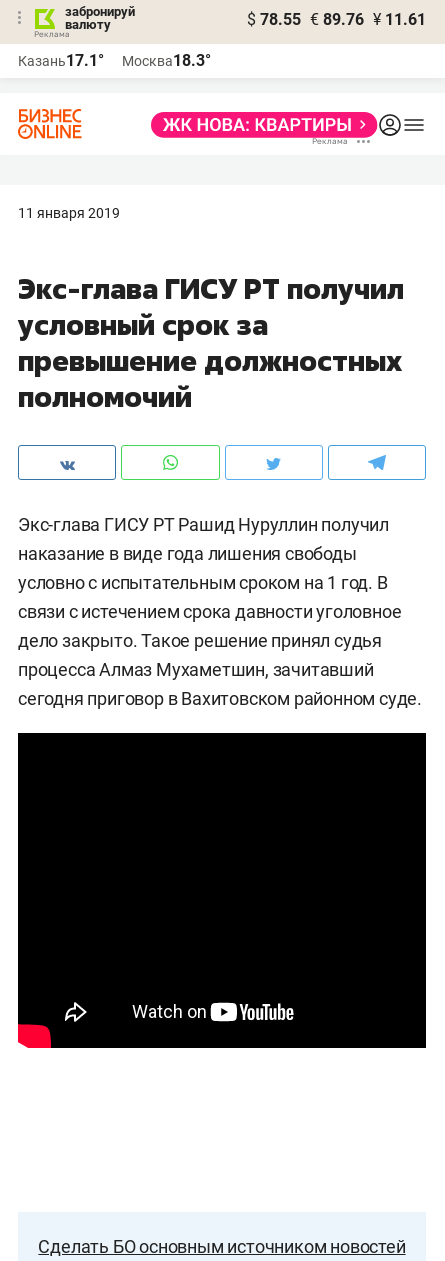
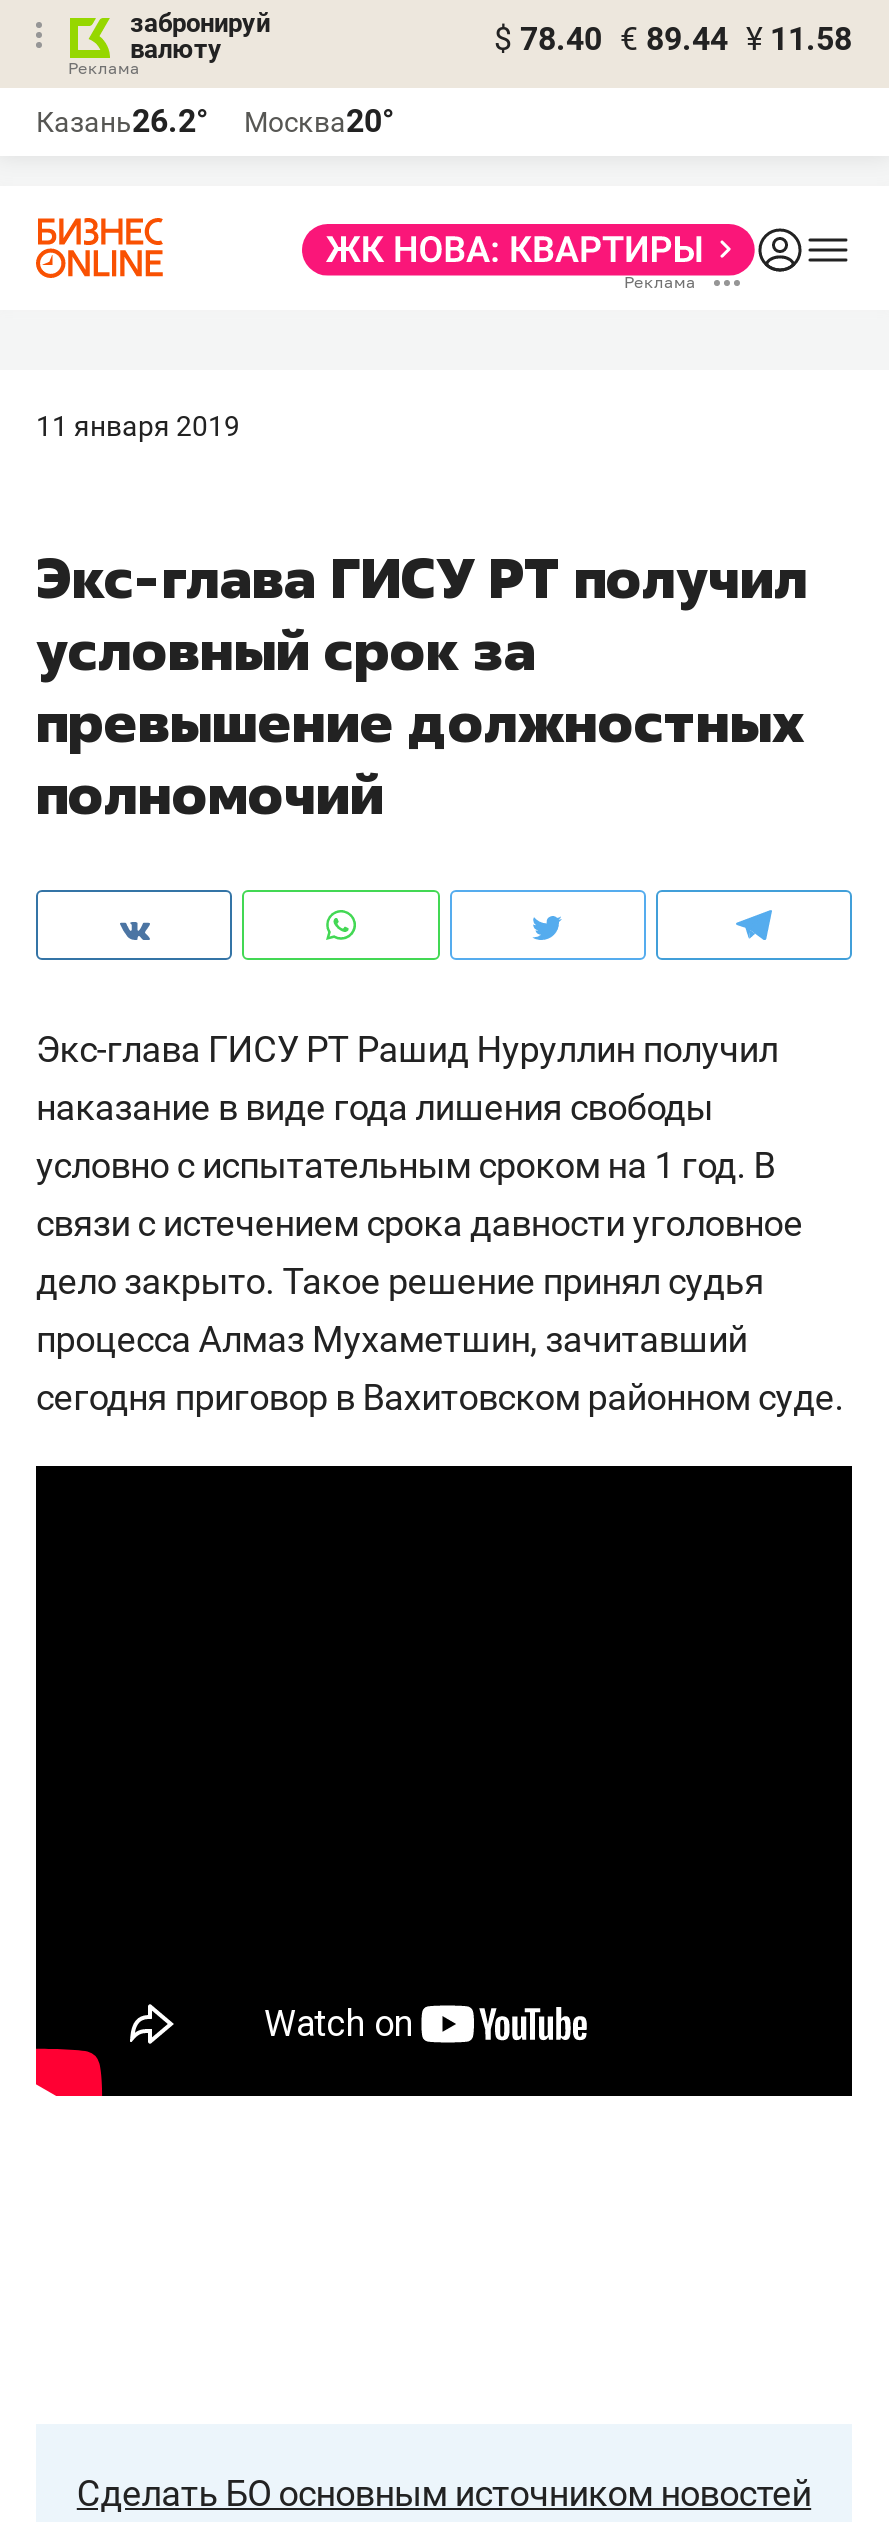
[247,10,426,29] $ 78.55 € 89.76 ¥ 11.61 -> [494,20,852,58] $ 78.40 € 89.44 ¥ 11.58
[18,51,104,70] Казань17.1° -> [36,102,208,140] Казань26.2°
[122,51,211,70] Москва18.3° -> [244,102,394,140] Москва20°

